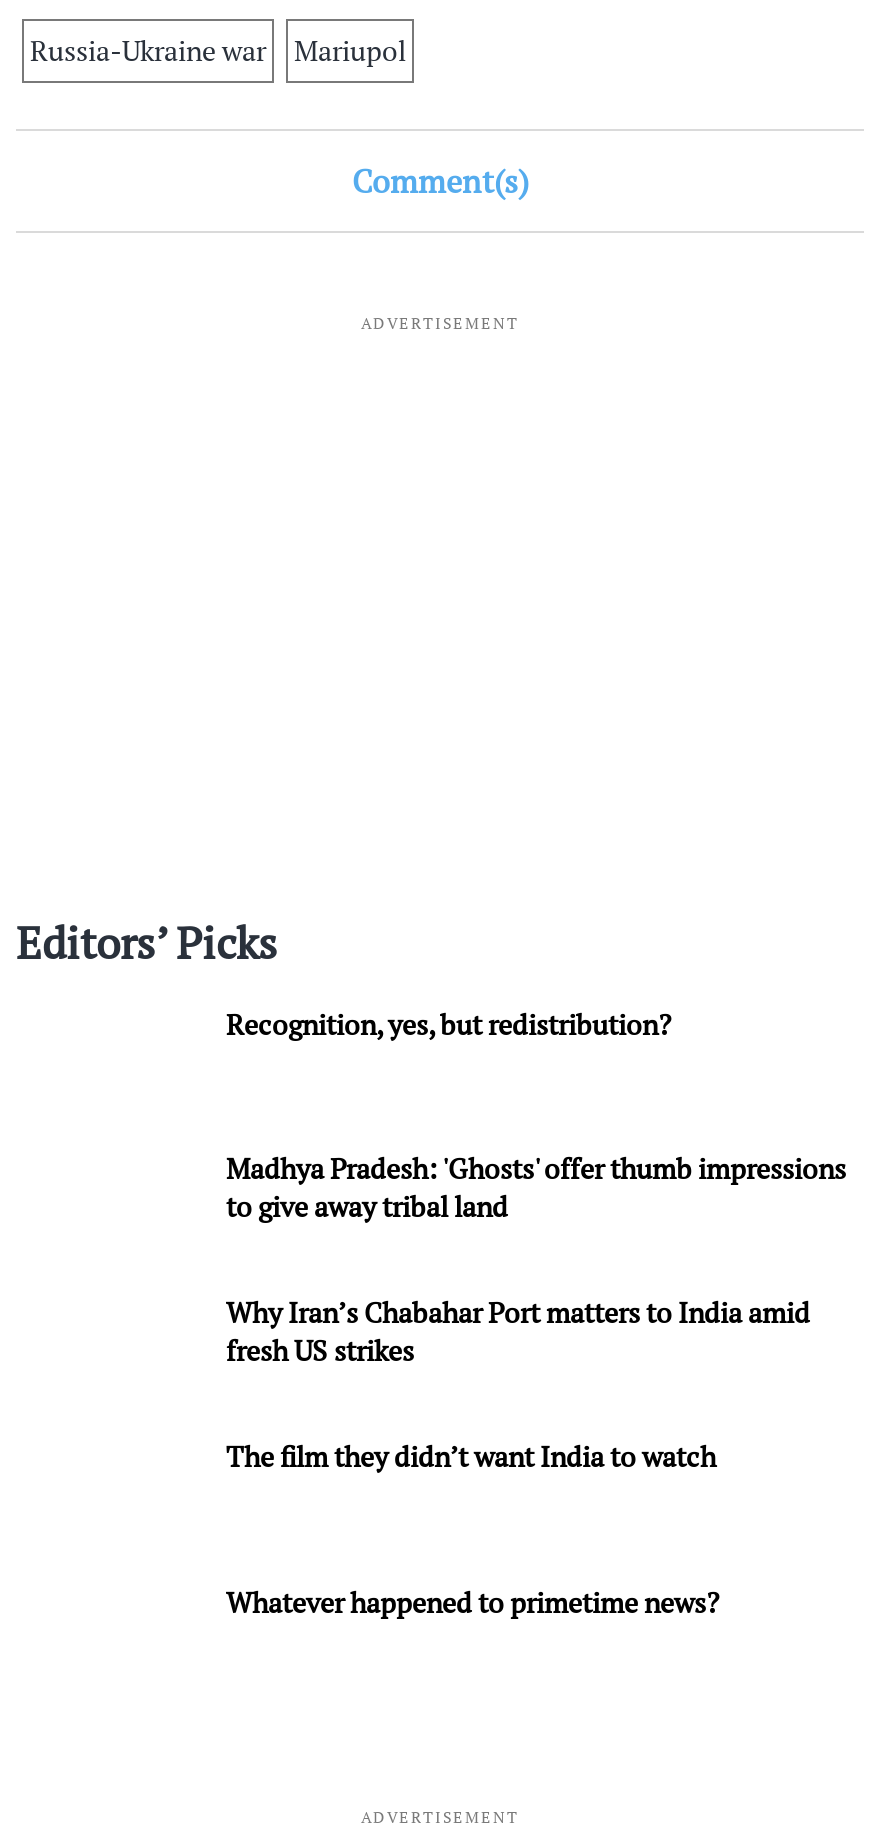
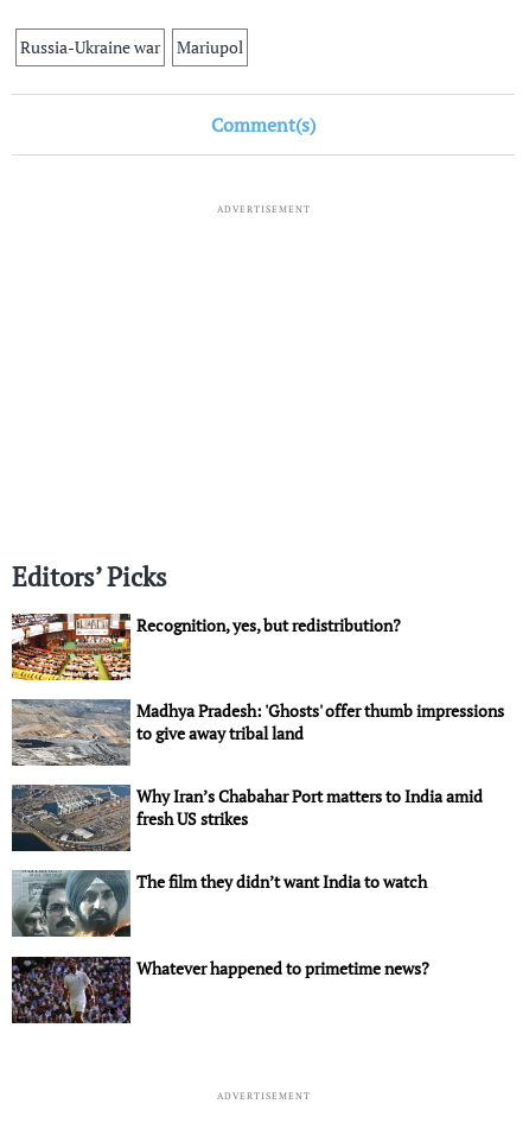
none -> [11,613,132,681] [image]
none -> [11,698,132,767] [image]
none -> [11,783,132,852] [image]
none -> [11,869,132,938] [image]
none -> [11,956,132,1024] [image]

